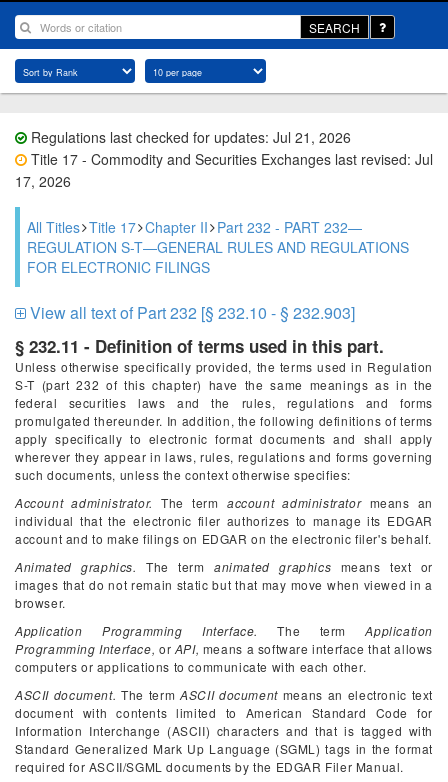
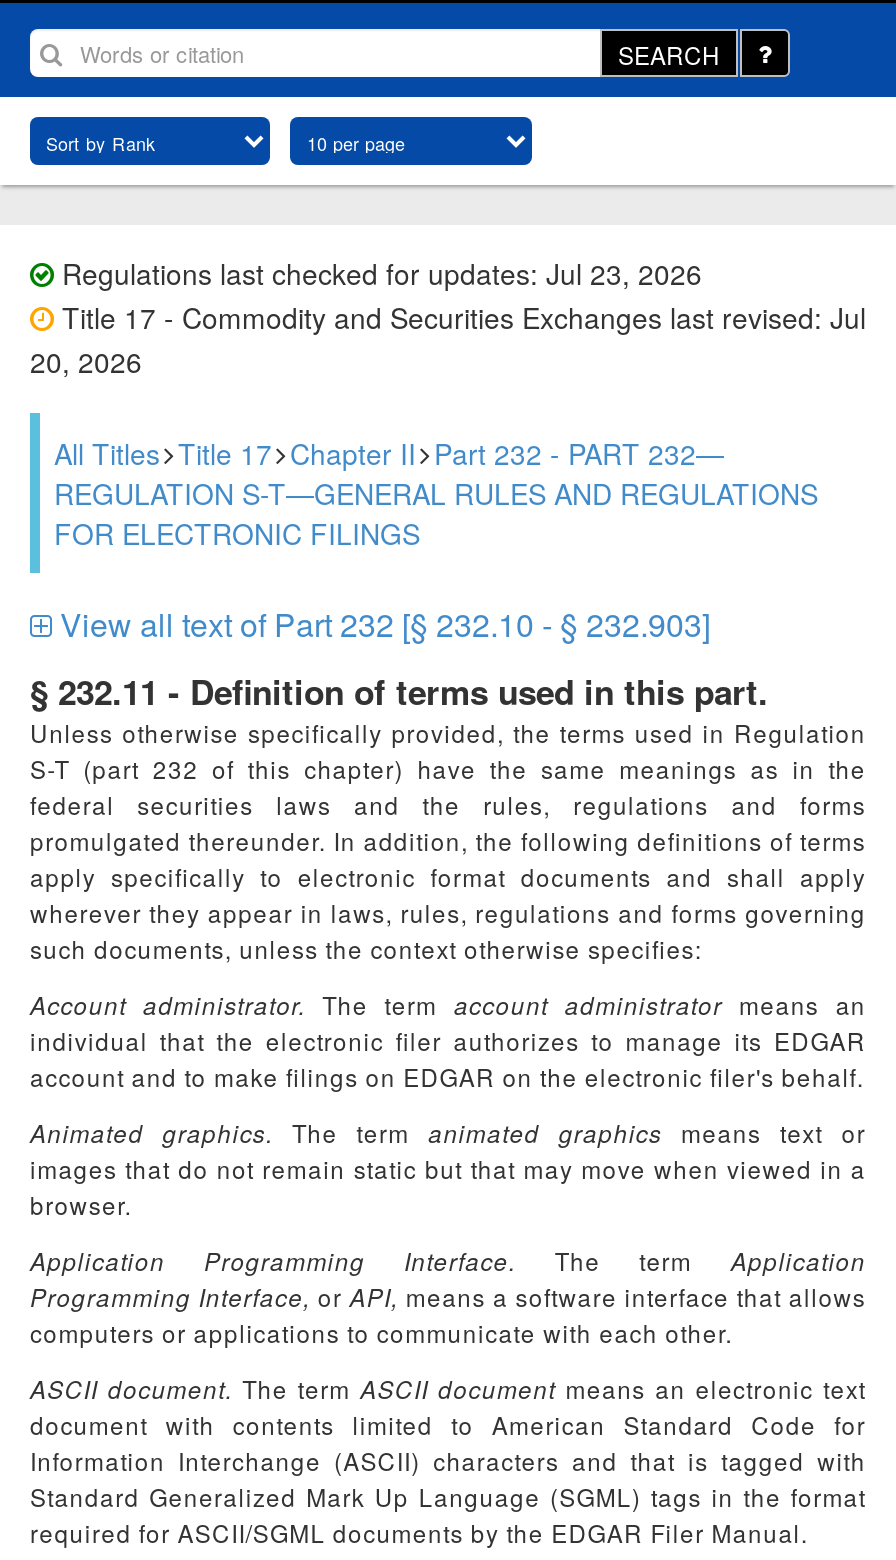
[27,127,351,147] Regulations last checked for updates: Jul 21, 2026 -> [54,253,702,293] Regulations last checked for updates: Jul 23, 2026
[15,171,71,191] 17, 2026 -> [30,341,142,381] 20, 2026

